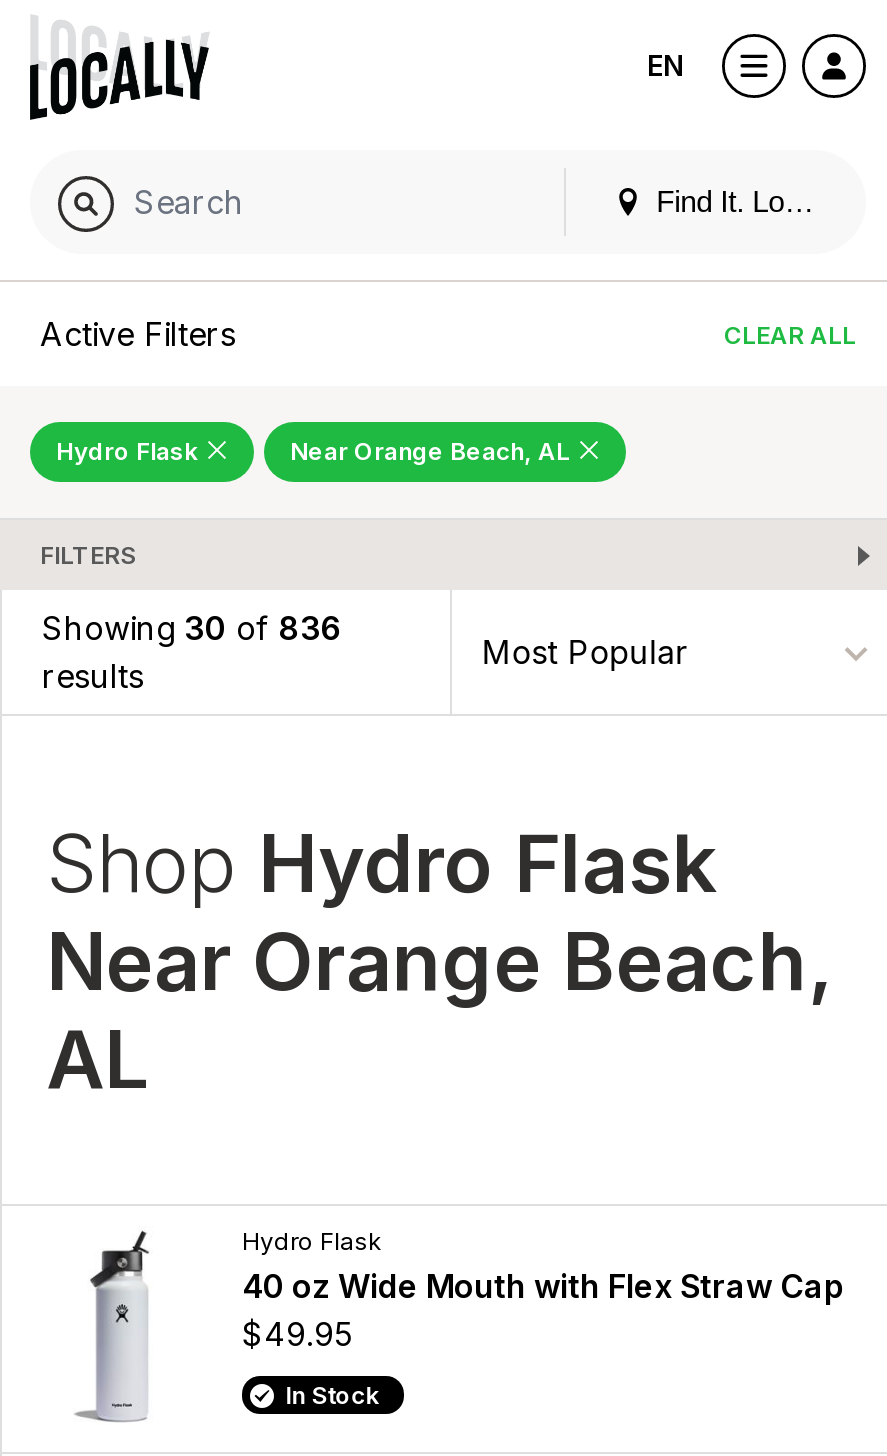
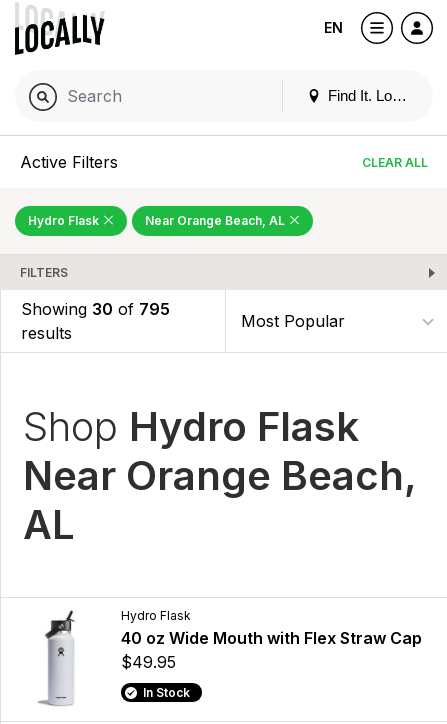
[42,608,342,648] Showing 30 of 836 -> [21,299,170,319] Showing 30 of 795

